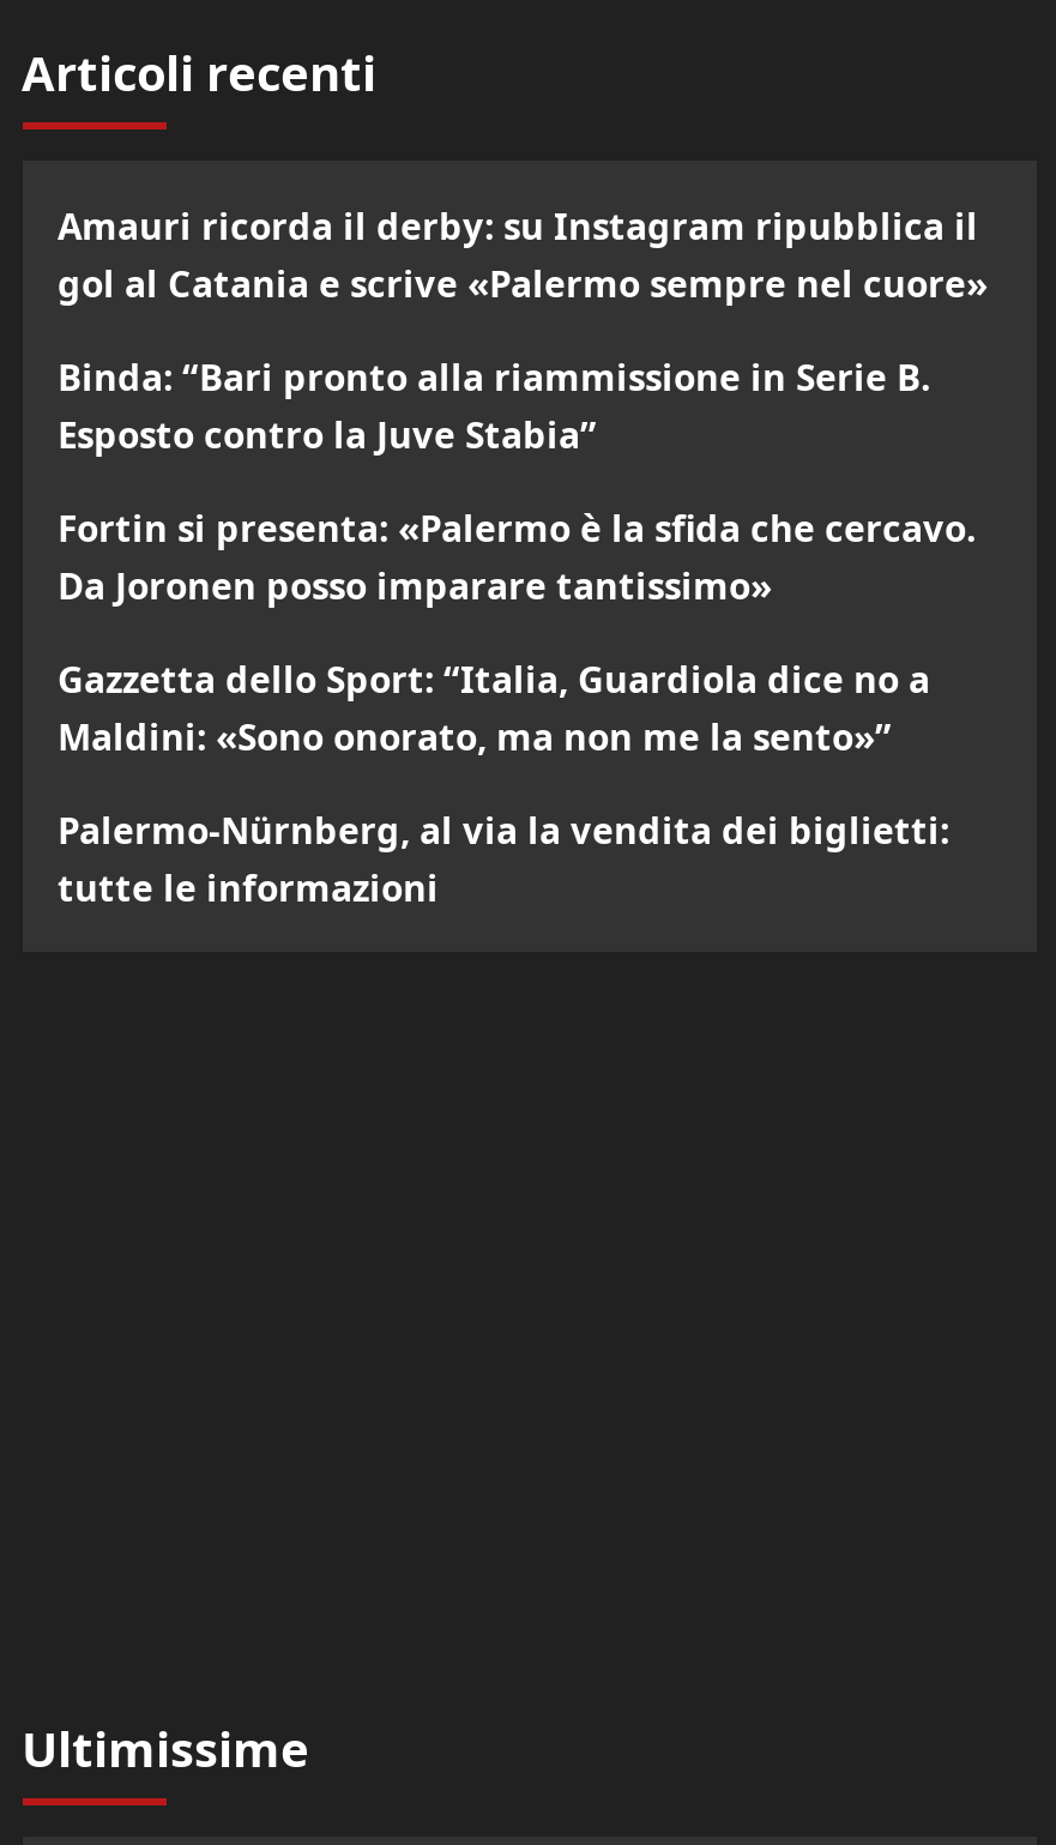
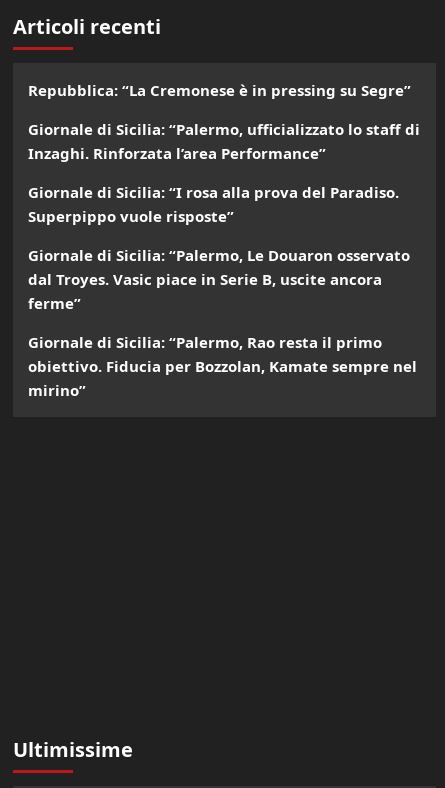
[58,201,988,307] Amauri ricorda il derby: su Instagram ripubblica il | gol al Catania e scrive «Palermo sempre nel cuore» -> [27,80,410,100] Repubblica: “La Cremonese è in pressing su Segre”
[58,352,930,458] Binda: “Bari pronto alla riammissione in Serie B. | Esposto contro la Juve Stabia” -> [27,119,419,163] Giornale di Sicilia: “Palermo, ufficializzato lo staff di | Inzaghi. Rinforzata l’area Performance”
[58,503,976,609] Fortin si presenta: «Palermo è la sfida che cercavo. | Da Joronen posso imparare tantissimo» -> [27,182,398,226] Giornale di Sicilia: “I rosa alla prova del Paradiso. | Superpippo vuole risposte”
[58,654,930,760] Gazzetta dello Sport: “Italia, Guardiola dice no a | Maldini: «Sono onorato, ma non me la sento»” -> [27,245,409,313] Giornale di Sicilia: “Palermo, Le Douaron osservato | dal Troyes. Vasic piace in Serie B, uscite ancora | ferme”
[58,805,949,911] Palermo-Nürnberg, al via la vendita dei biglietti: | tutte le informazioni -> [27,332,416,400] Giornale di Sicilia: “Palermo, Rao resta il primo | obiettivo. Fiducia per Bozzolan, Kamate sempre nel | mirino”

